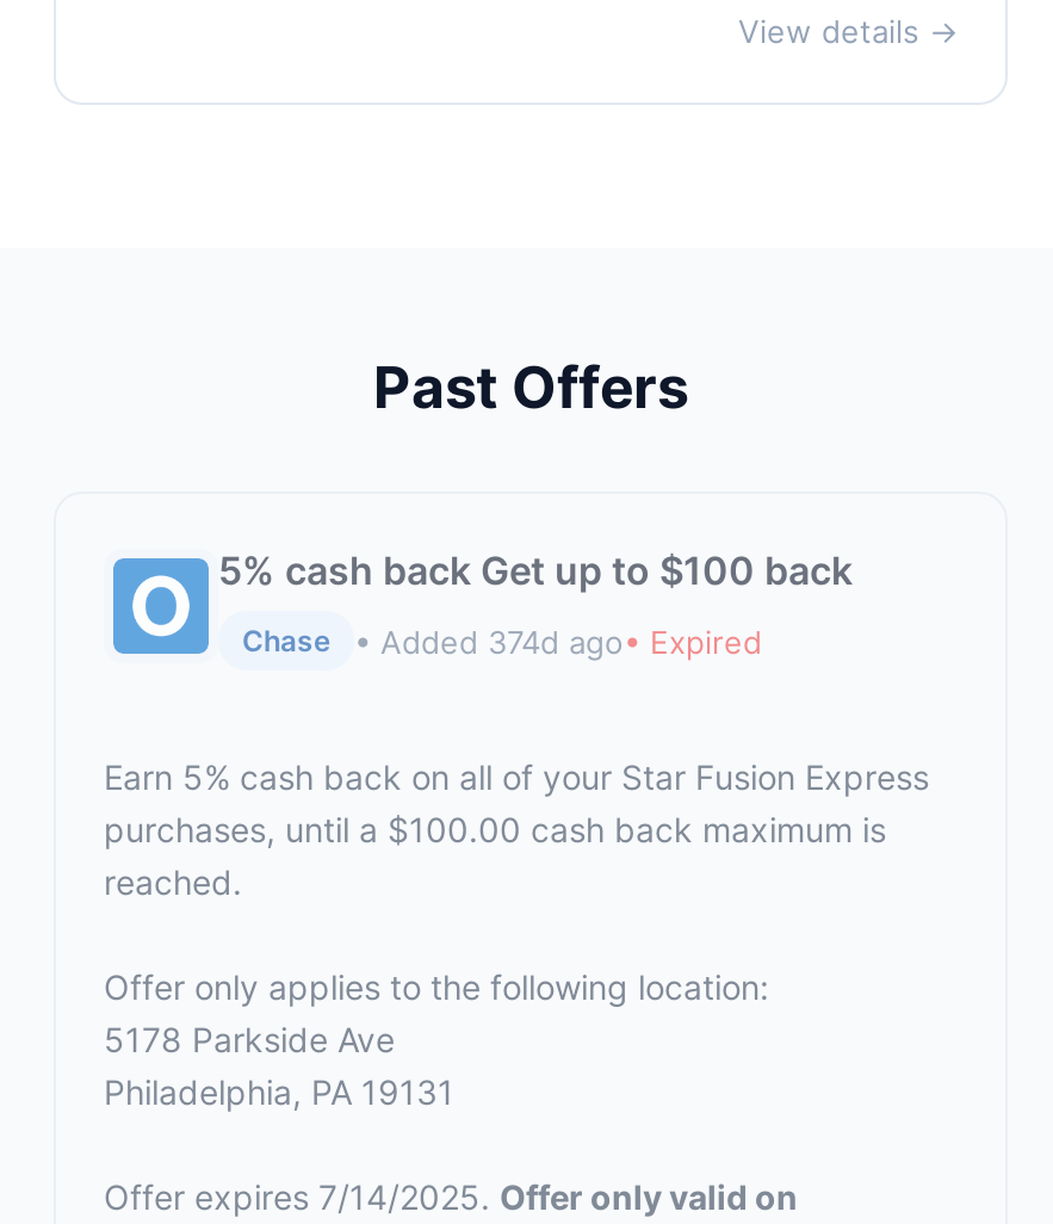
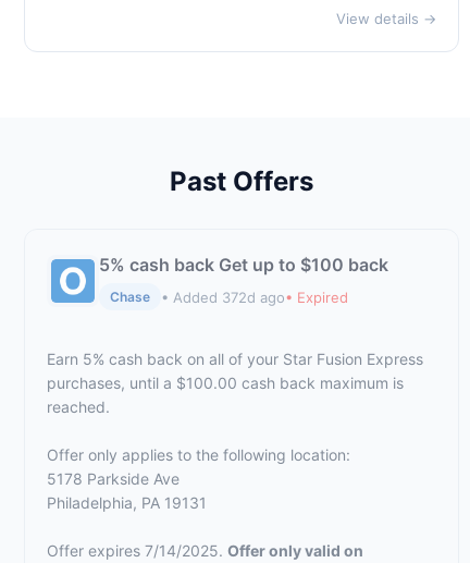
[354,622,762,660] • Added 374d ago• Expired -> [161,288,348,305] • Added 372d ago• Expired

